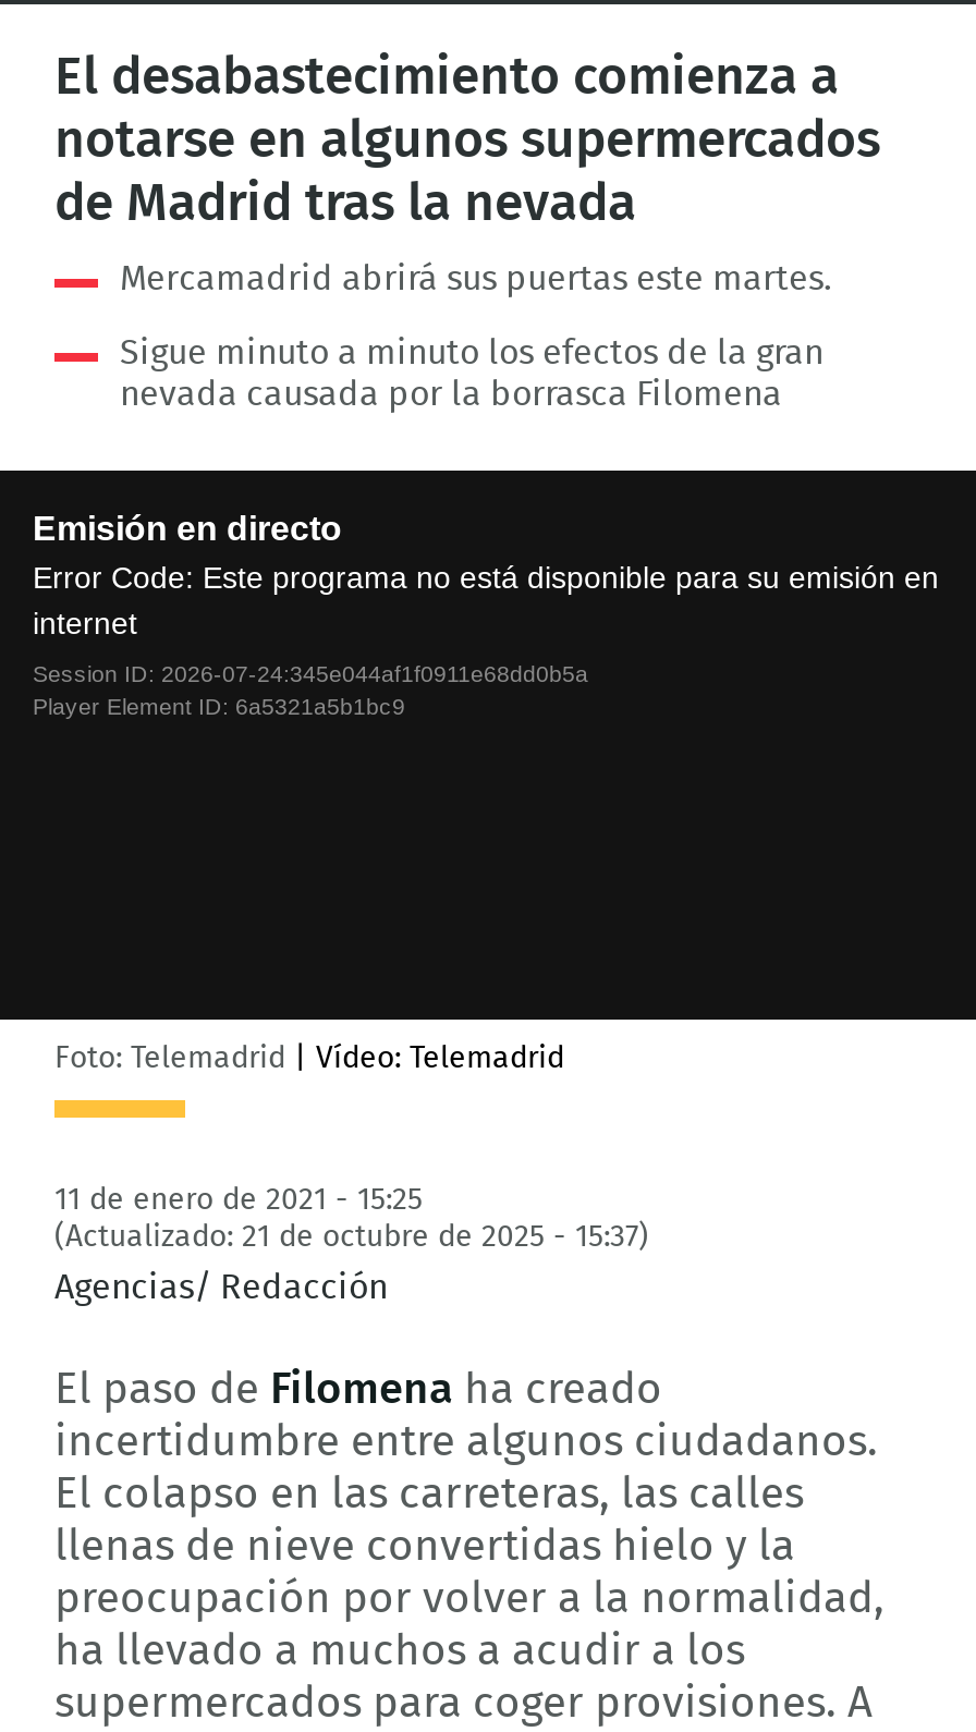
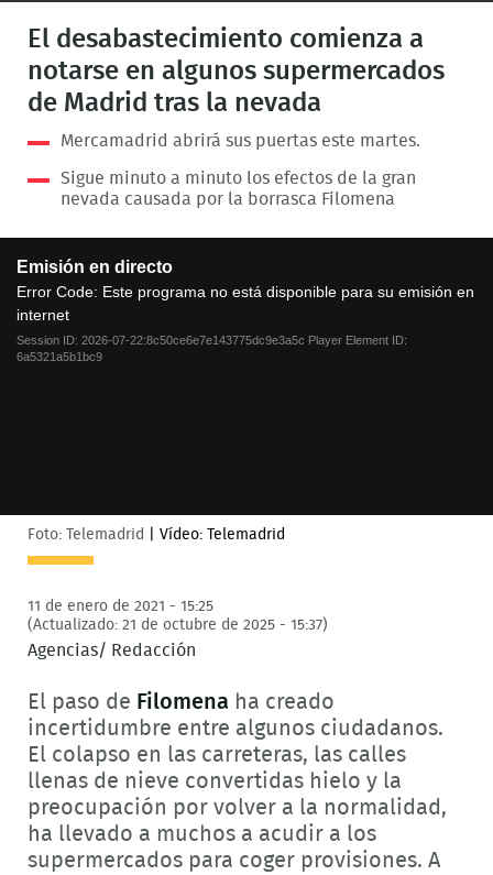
[33,661,588,719] Session ID: 2026-07-24:345e044af1f0911e68dd0b5a | Player Element ID: 6a5321a5b1bc9 -> [17,334,407,363] Session ID: 2026-07-22:8c50ce6e7e143775dc9e3a5c Player Element ID: | 6a5321a5b1bc9

